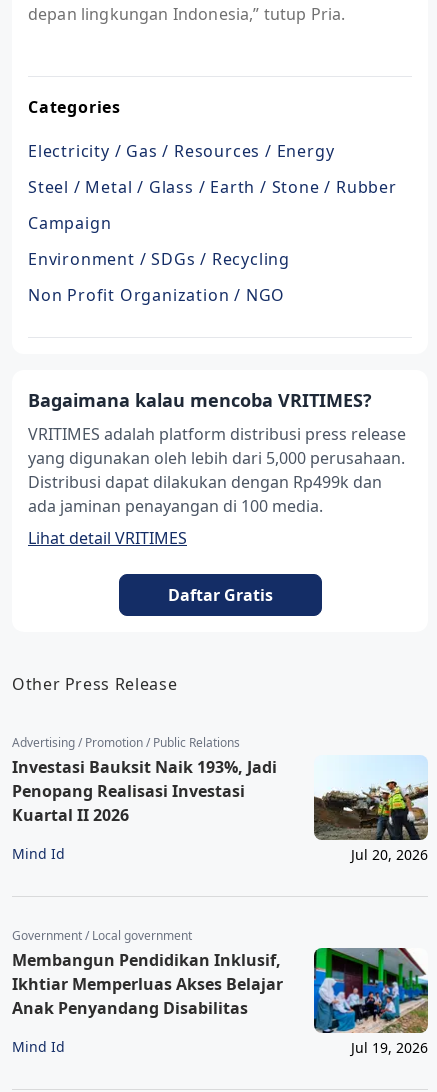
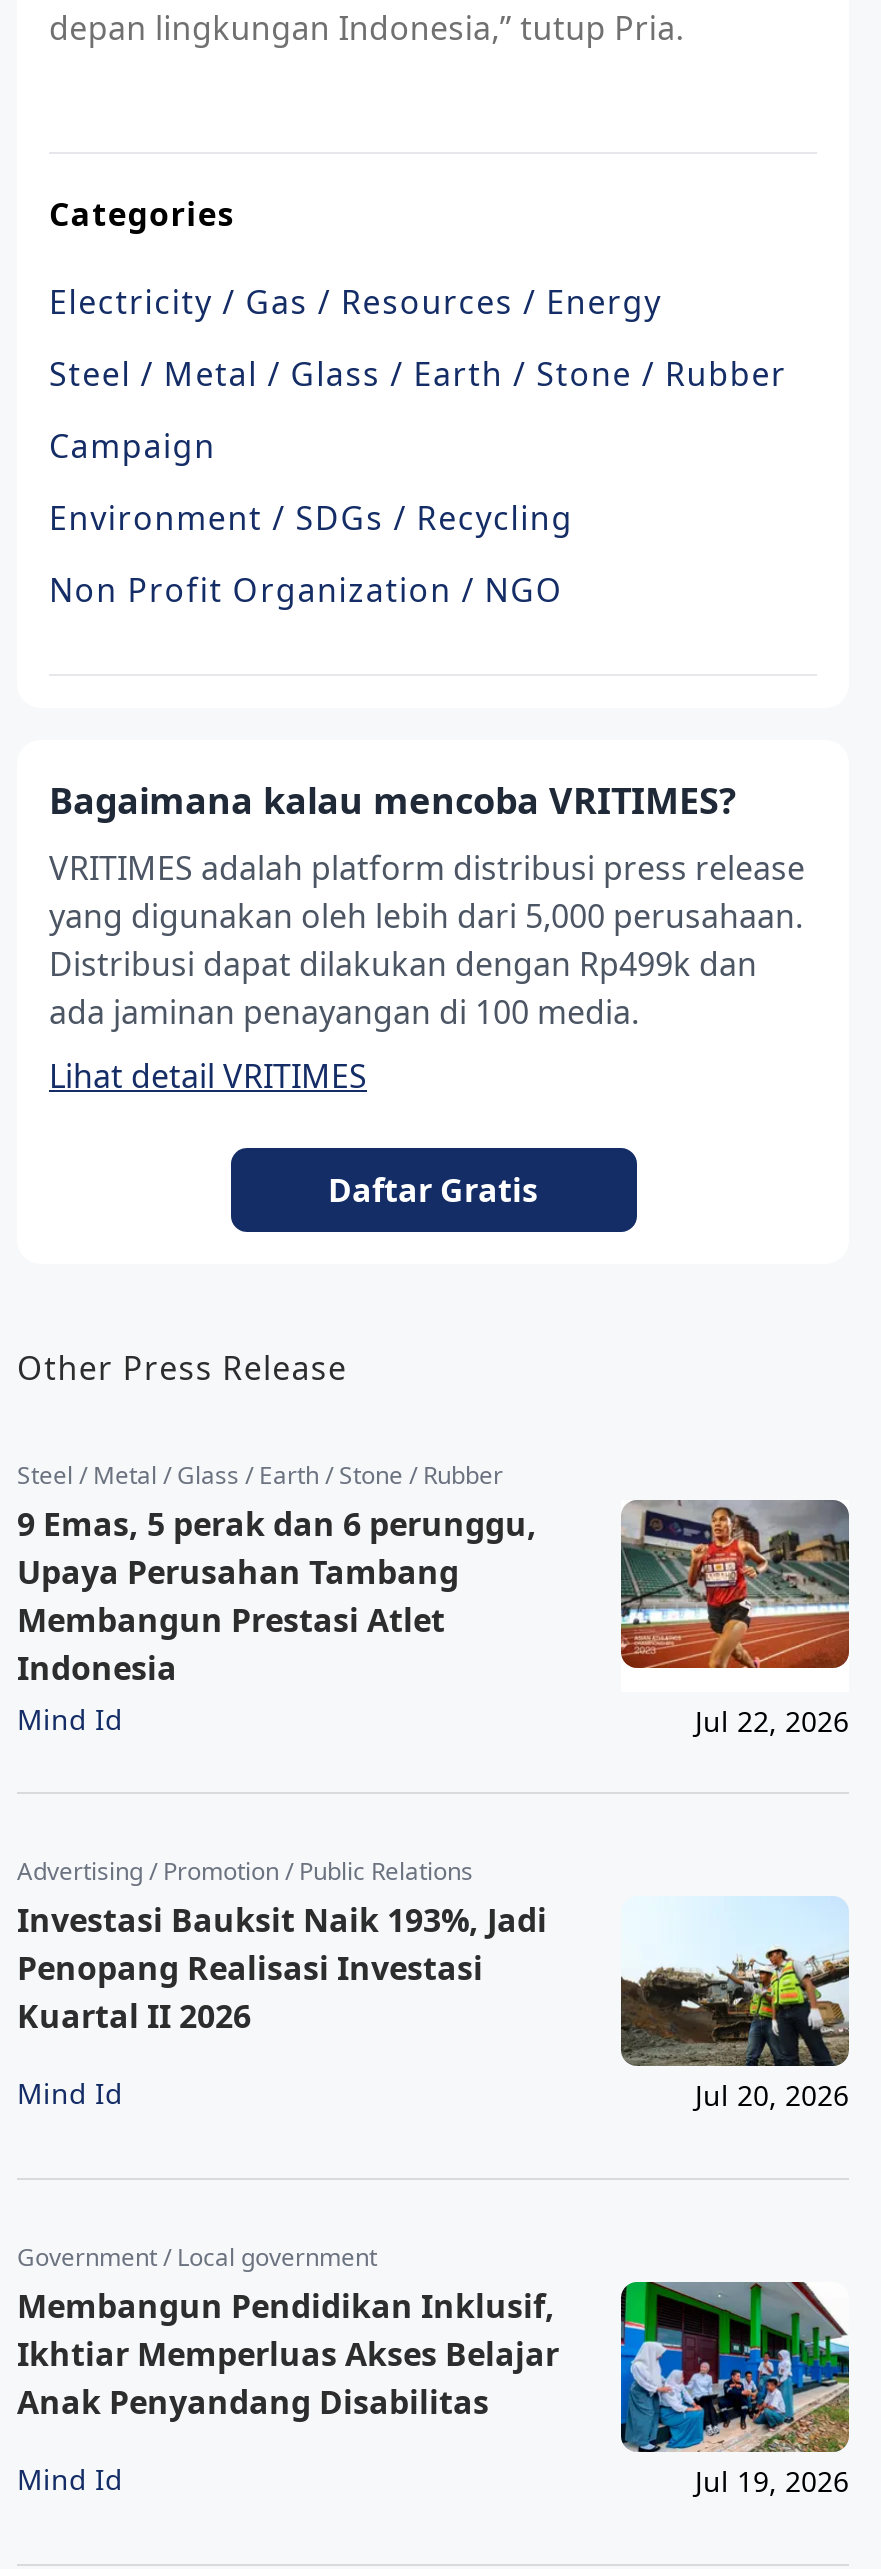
none -> [17,1457,851,1739] [image] | Steel / Metal / Glass / Earth / Stone / Rubber | 9 Emas, 5 perak dan 6 perunggu, | Upaya Perusahan Tambang | Membangun Prestasi Atlet | Indonesia | Mind Id | Jul 22, 2026

